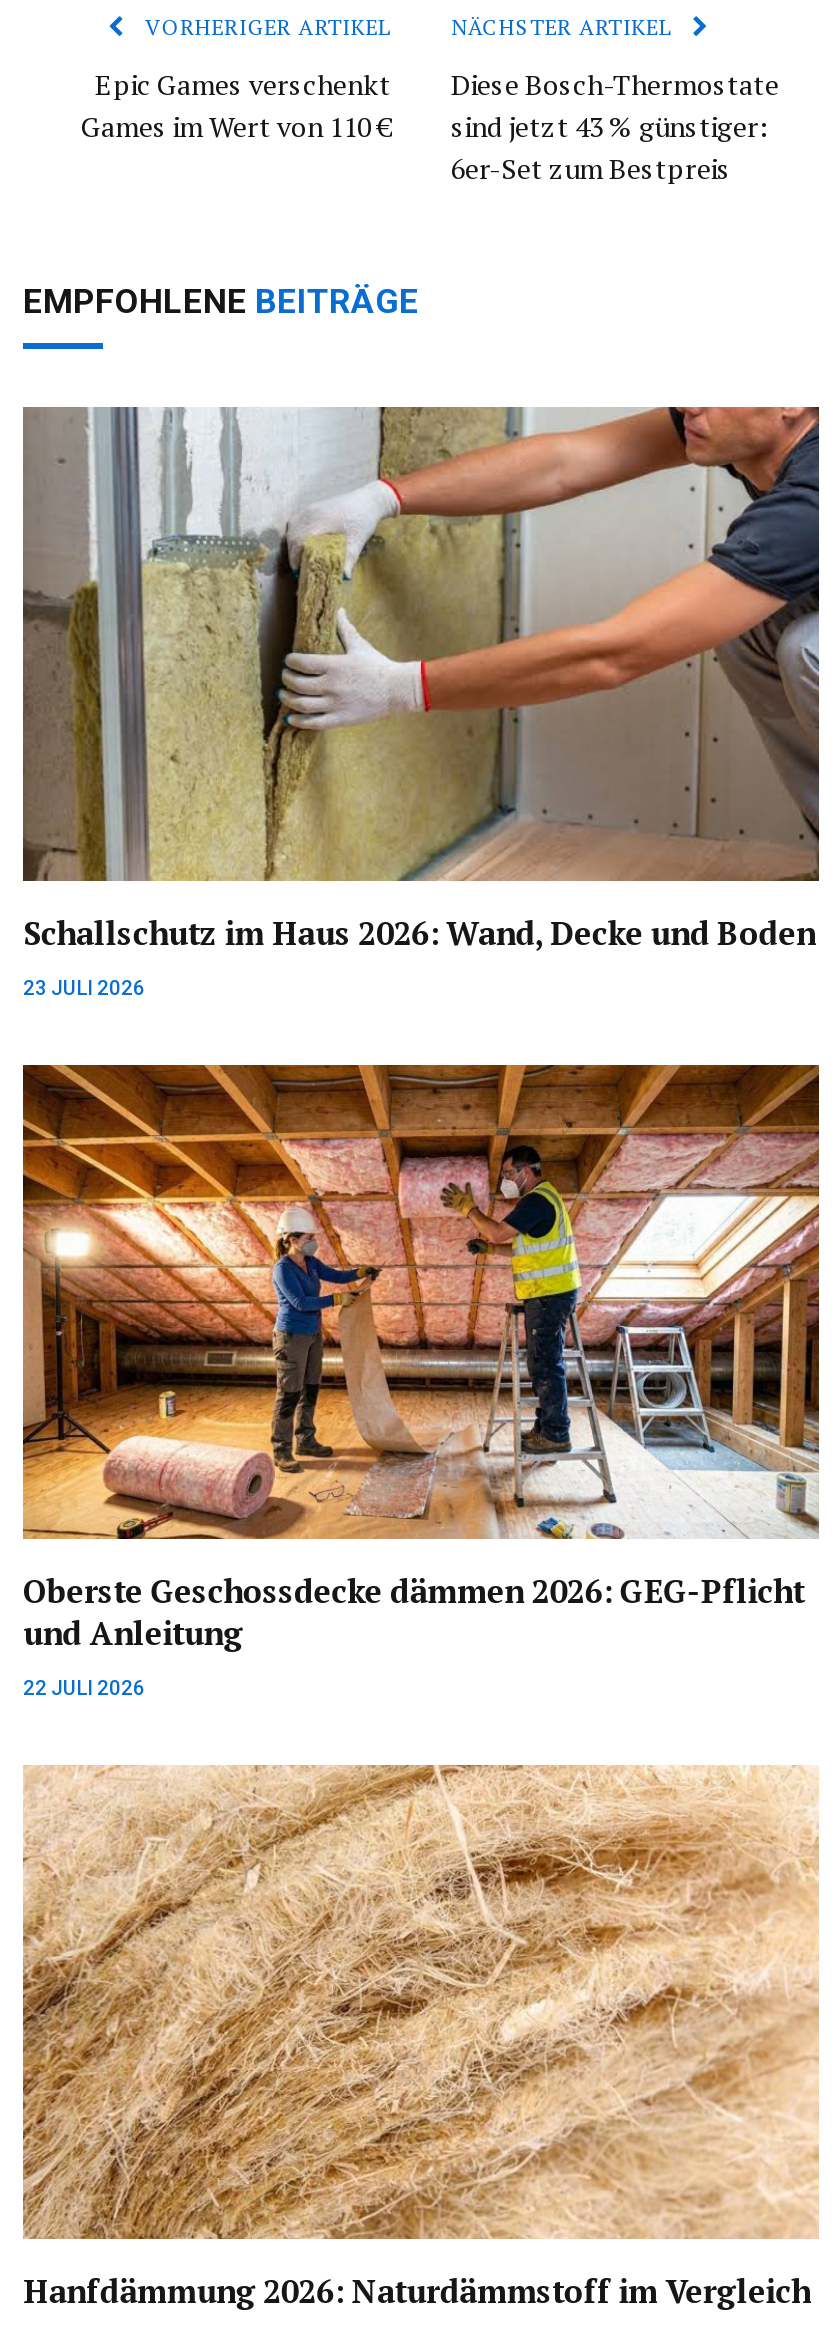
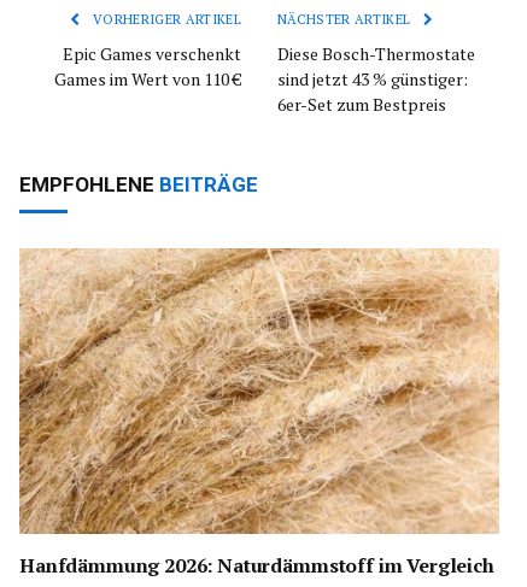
[21,405,821,999] [image] | Schallschutz im Haus 2026: Wand, Decke und Boden | 23 JULI 2026 -> none
[21,1063,821,1698] [image] | Oberste Geschossdecke dämmen 2026: GEG-Pflicht | und Anleitung | 22 JULI 2026 -> none

